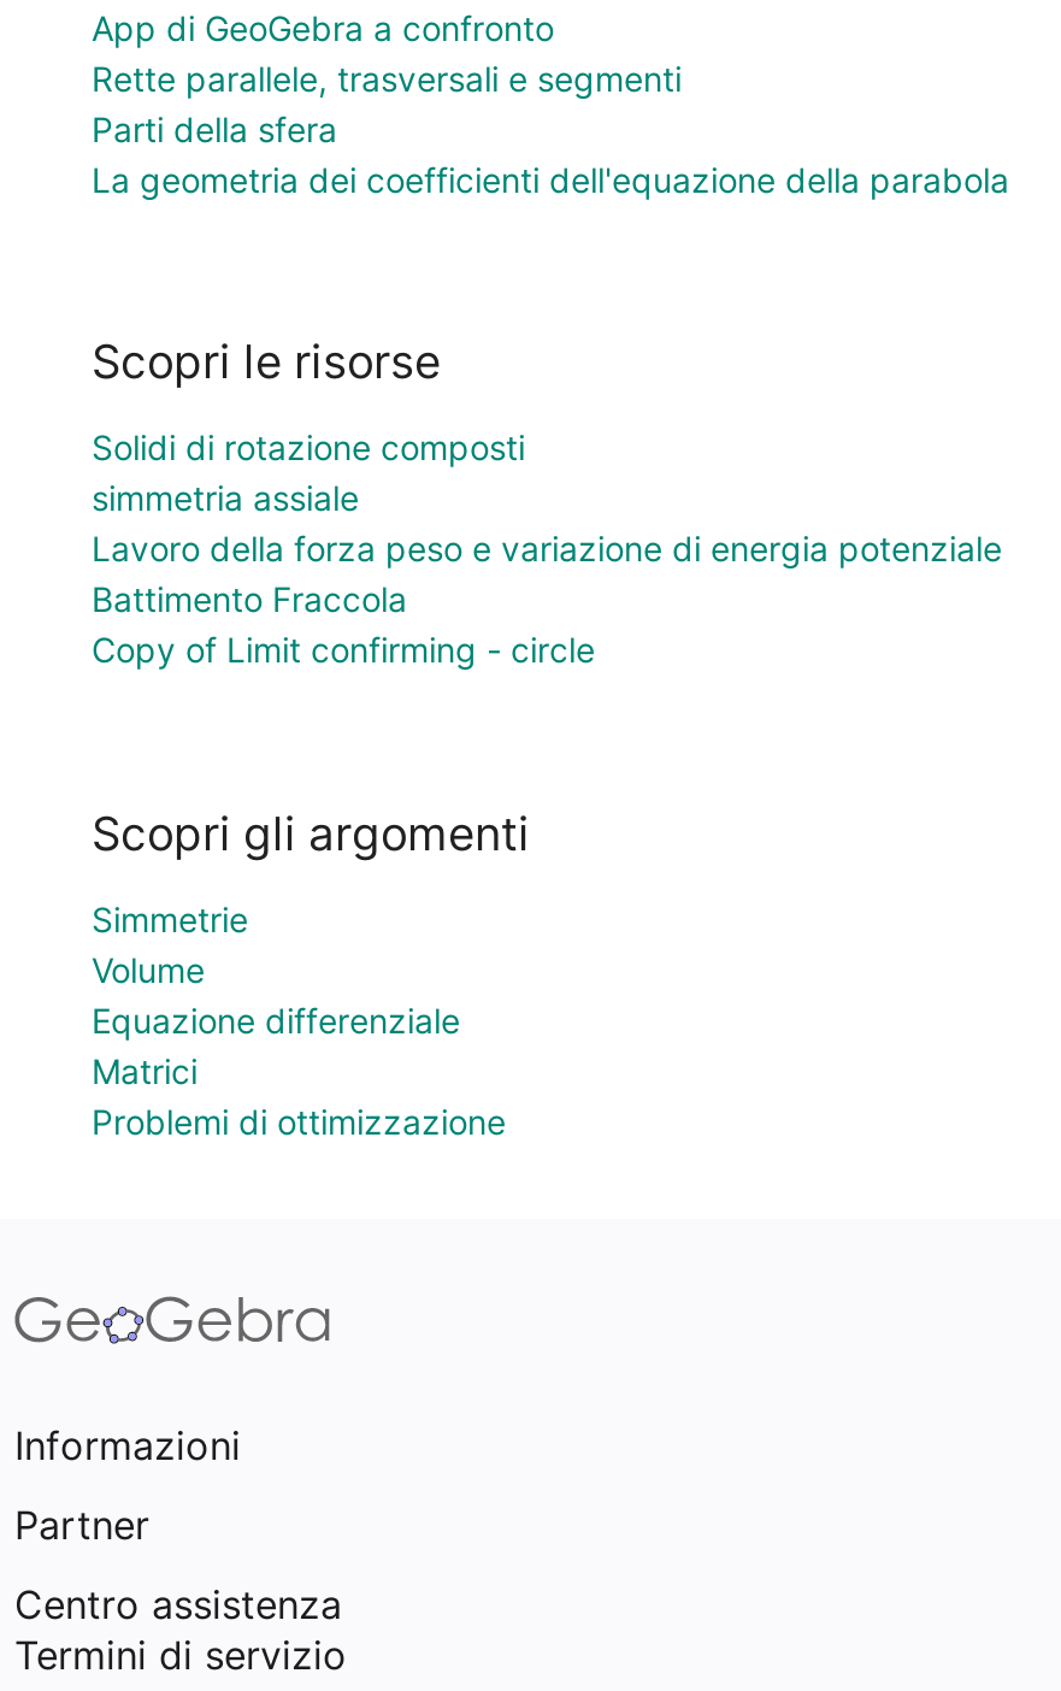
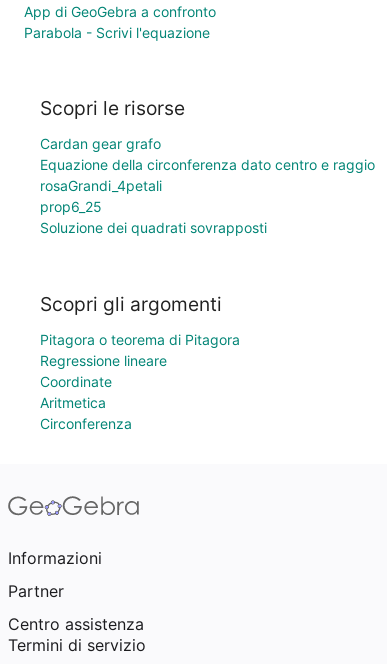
[92,57,1009,199] Rette parallele, trasversali e segmenti | Parti della sfera | La geometria dei coefficienti dell'equazione della parabola -> [24,24,210,41] Parabola - Scrivi l'equazione
[92,427,1002,671] Solidi di rotazione composti | simmetria assiale | Lavoro della forza peso e variazione di energia potenziale | Battimento Fraccola | Copy of Limit confirming - circle -> [40,135,375,236] Cardan gear grafo | Equazione della circonferenza dato centro e raggio | rosaGrandi_4petali | prop6_25 | Soluzione dei quadrati sovrapposti
[92,898,506,1142] Simmetrie | Volume | Equazione differenziale | Matrici | Problemi di ottimizzazione -> [40,331,240,432] Pitagora o teorema di Pitagora | Regressione lineare | Coordinate | Aritmetica | Circonferenza

